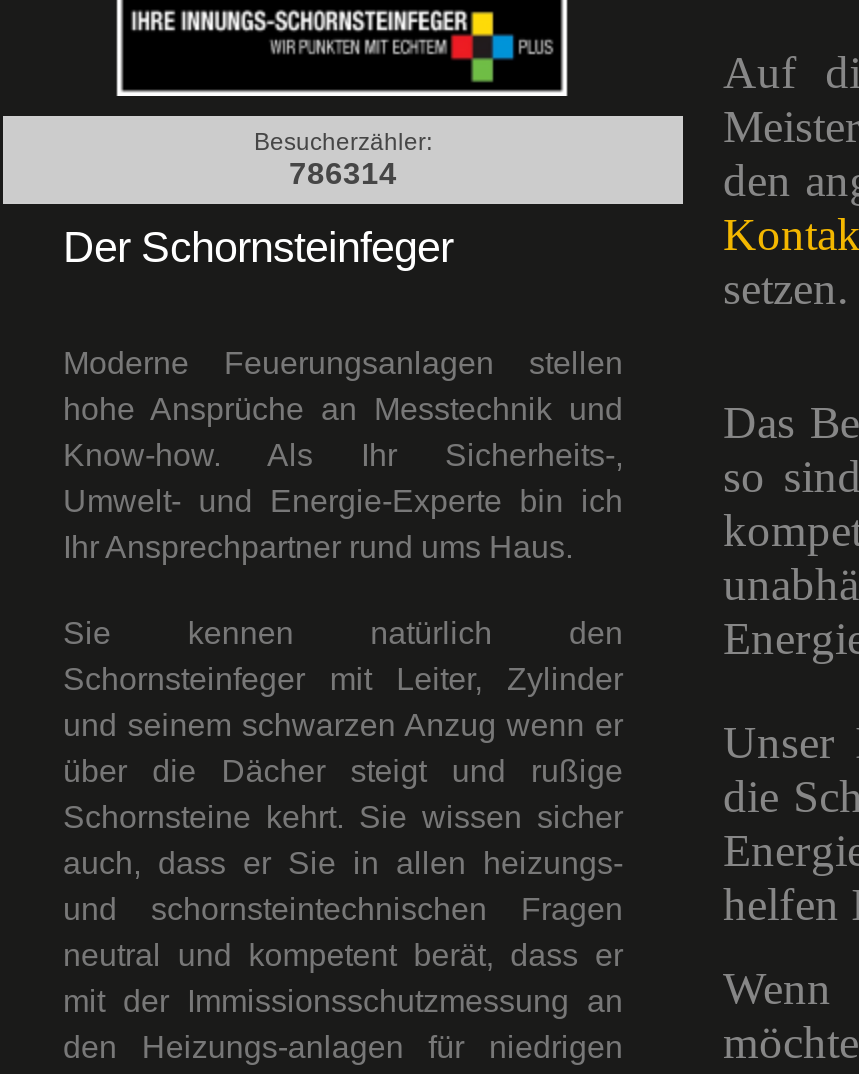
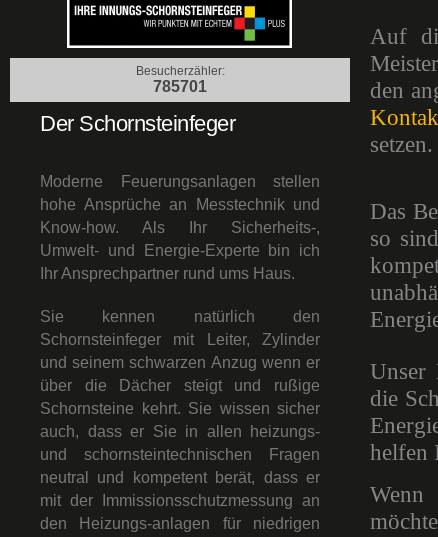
[289,156,397,190] 786314 -> [153,78,207,95] 785701

